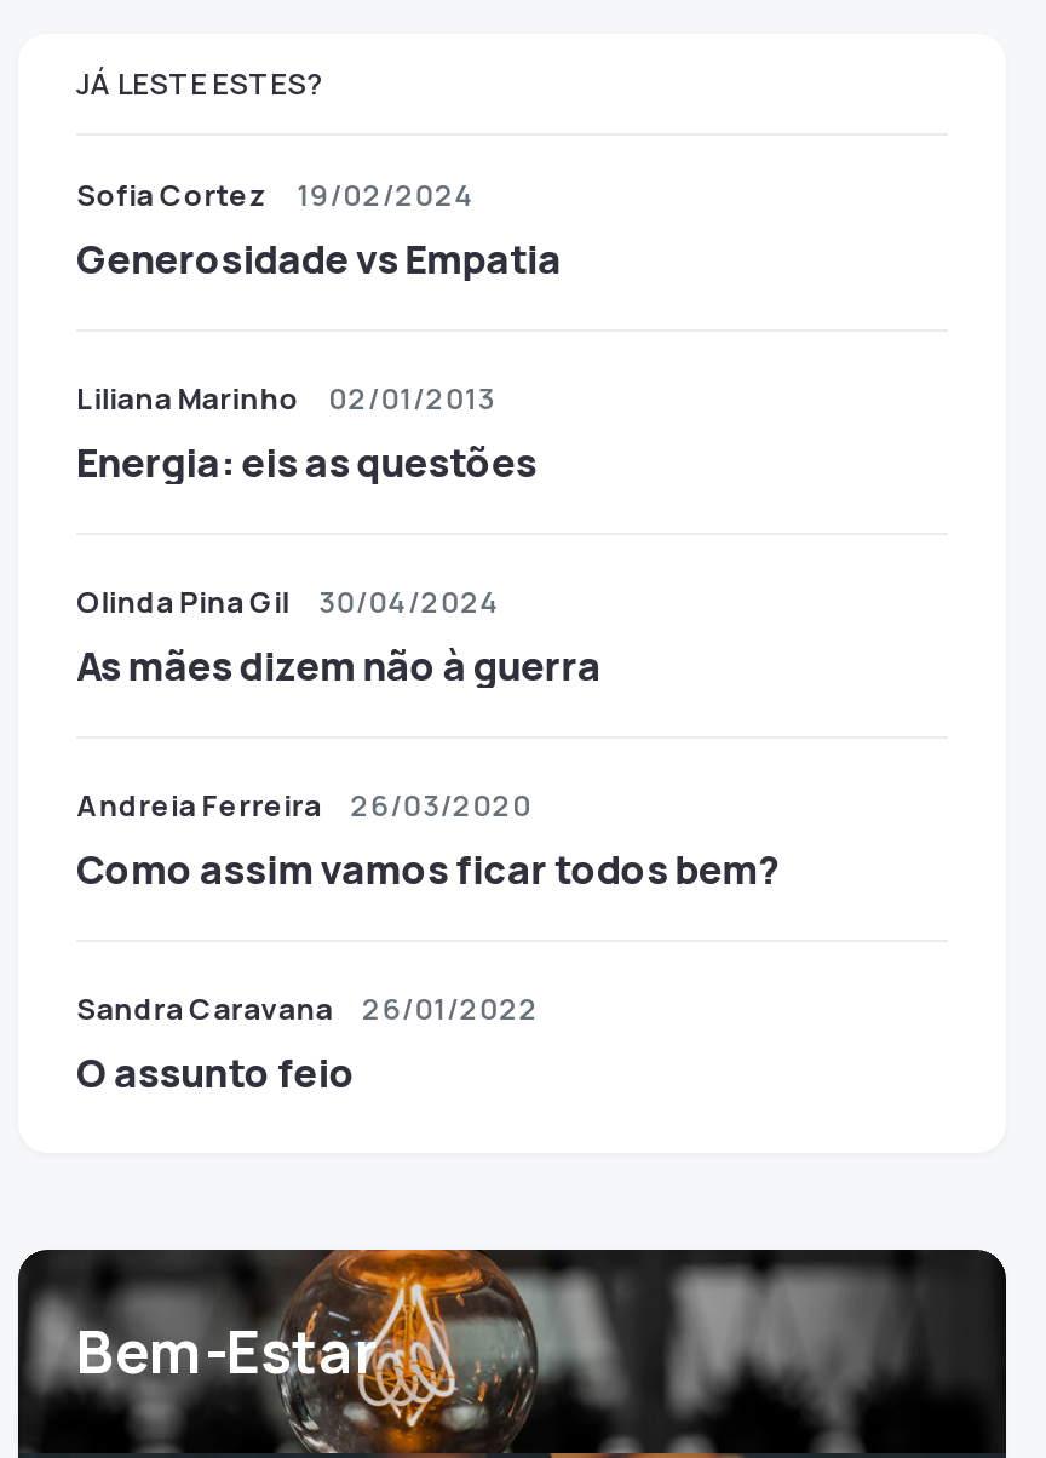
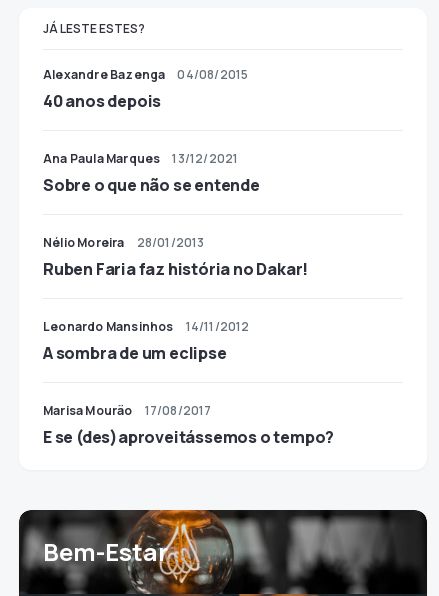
[76,174,561,286] Sofia Cortez | 19/02/2024 | Generosidade vs Empatia -> [43,66,248,112] Alexandre Bazenga | 04/08/2015 | 40 anos depois
[76,378,537,489] Liliana Marinho | 02/01/2013 | Energia: eis as questões -> [43,150,260,196] Ana Paula Marques | 13/12/2021 | Sobre o que não se entende
[76,581,601,693] Olinda Pina Gil | 30/04/2024 | As mães dizem não à guerra -> [43,234,308,280] Nélio Moreira | 28/01/2013 | Ruben Faria faz história no Dakar!
[76,785,779,896] Andreia Ferreira | 26/03/2020 | Como assim vamos ficar todos bem? -> [43,318,250,364] Leonardo Mansinhos | 14/11/2012 | A sombra de um eclipse
[76,988,539,1100] Sandra Caravana | 26/01/2022 | O assunto feio -> [43,402,334,448] Marisa Mourão | 17/08/2017 | E se (des)aproveitássemos o tempo?

